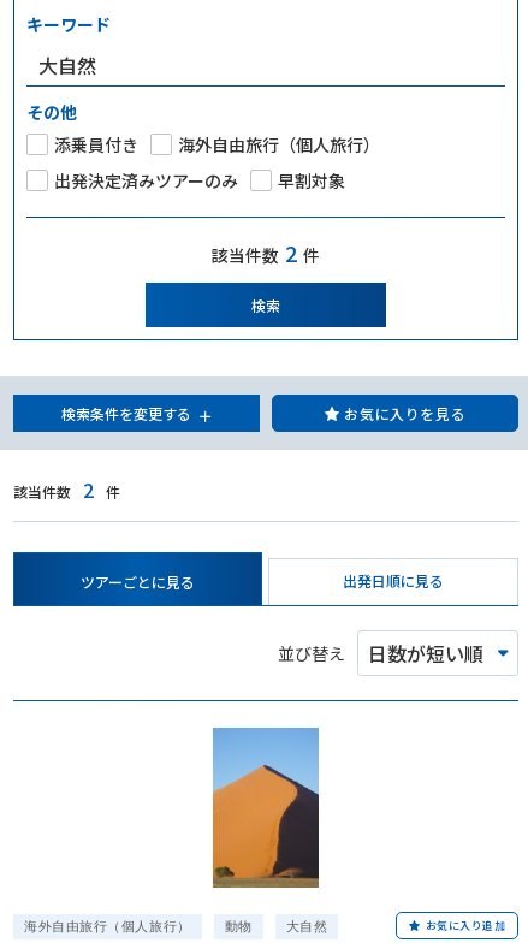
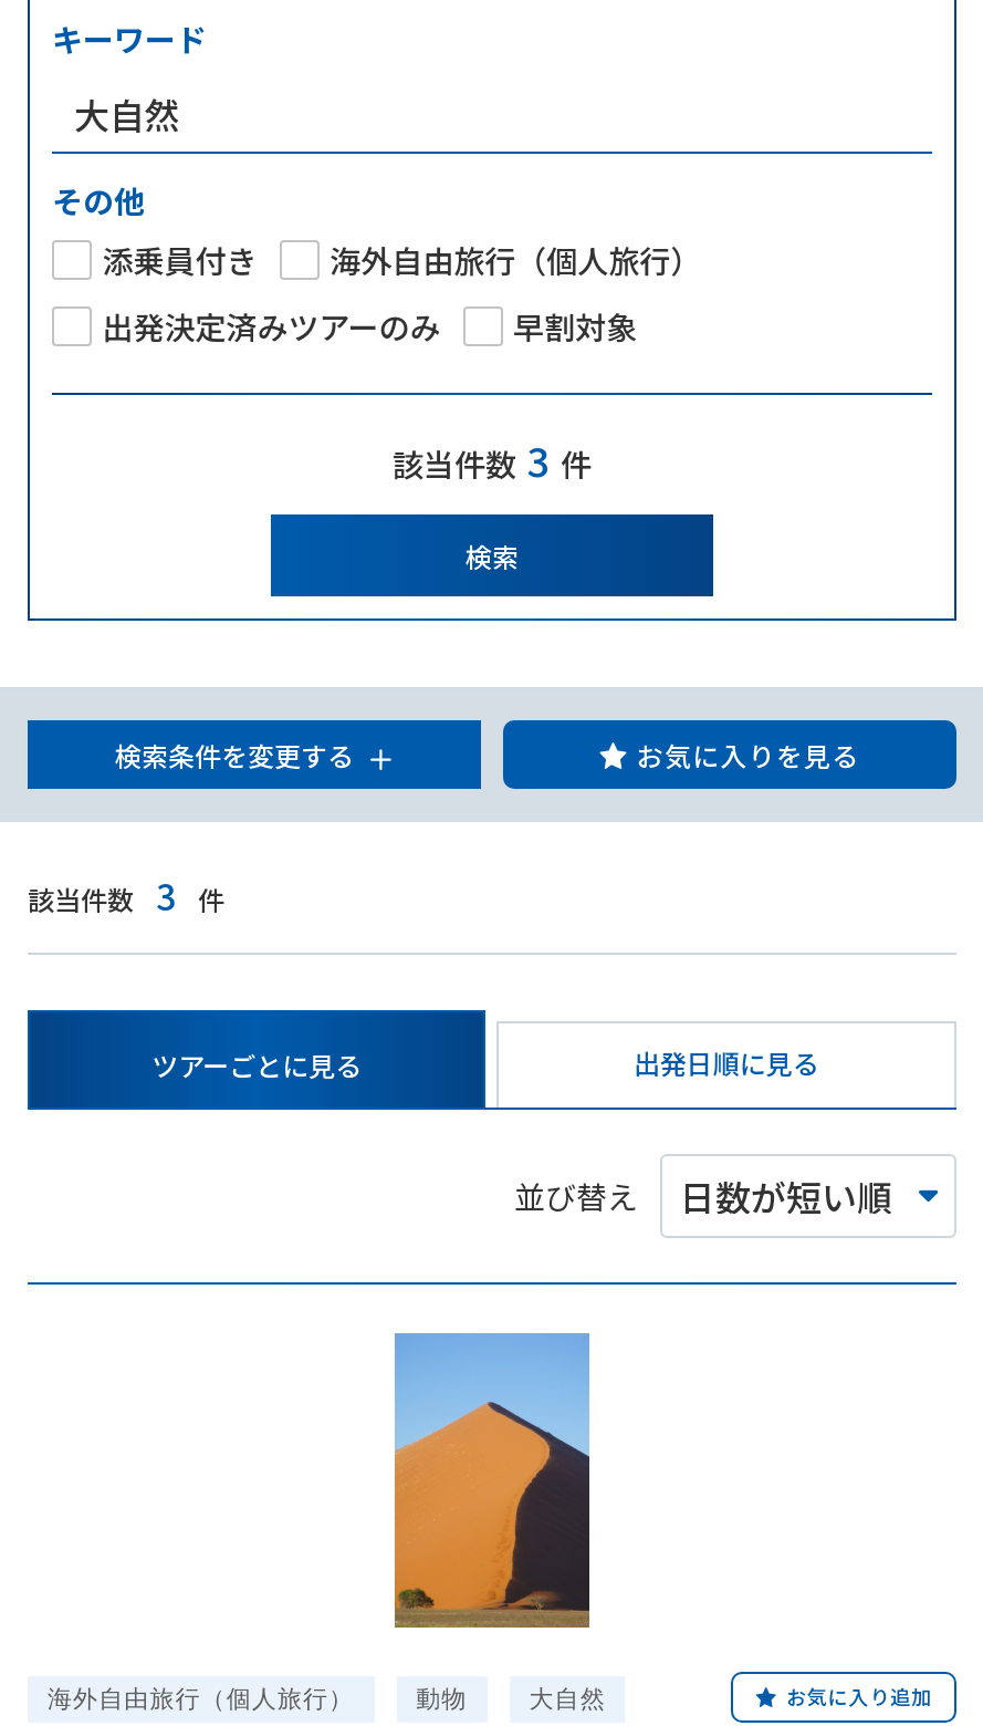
[212,237,320,268] 該当件数 2 件 -> [393,430,592,488] 該当件数 3 件
[13,475,120,504] 該当件数 2 件 -> [28,869,224,922] 該当件数 3 件

